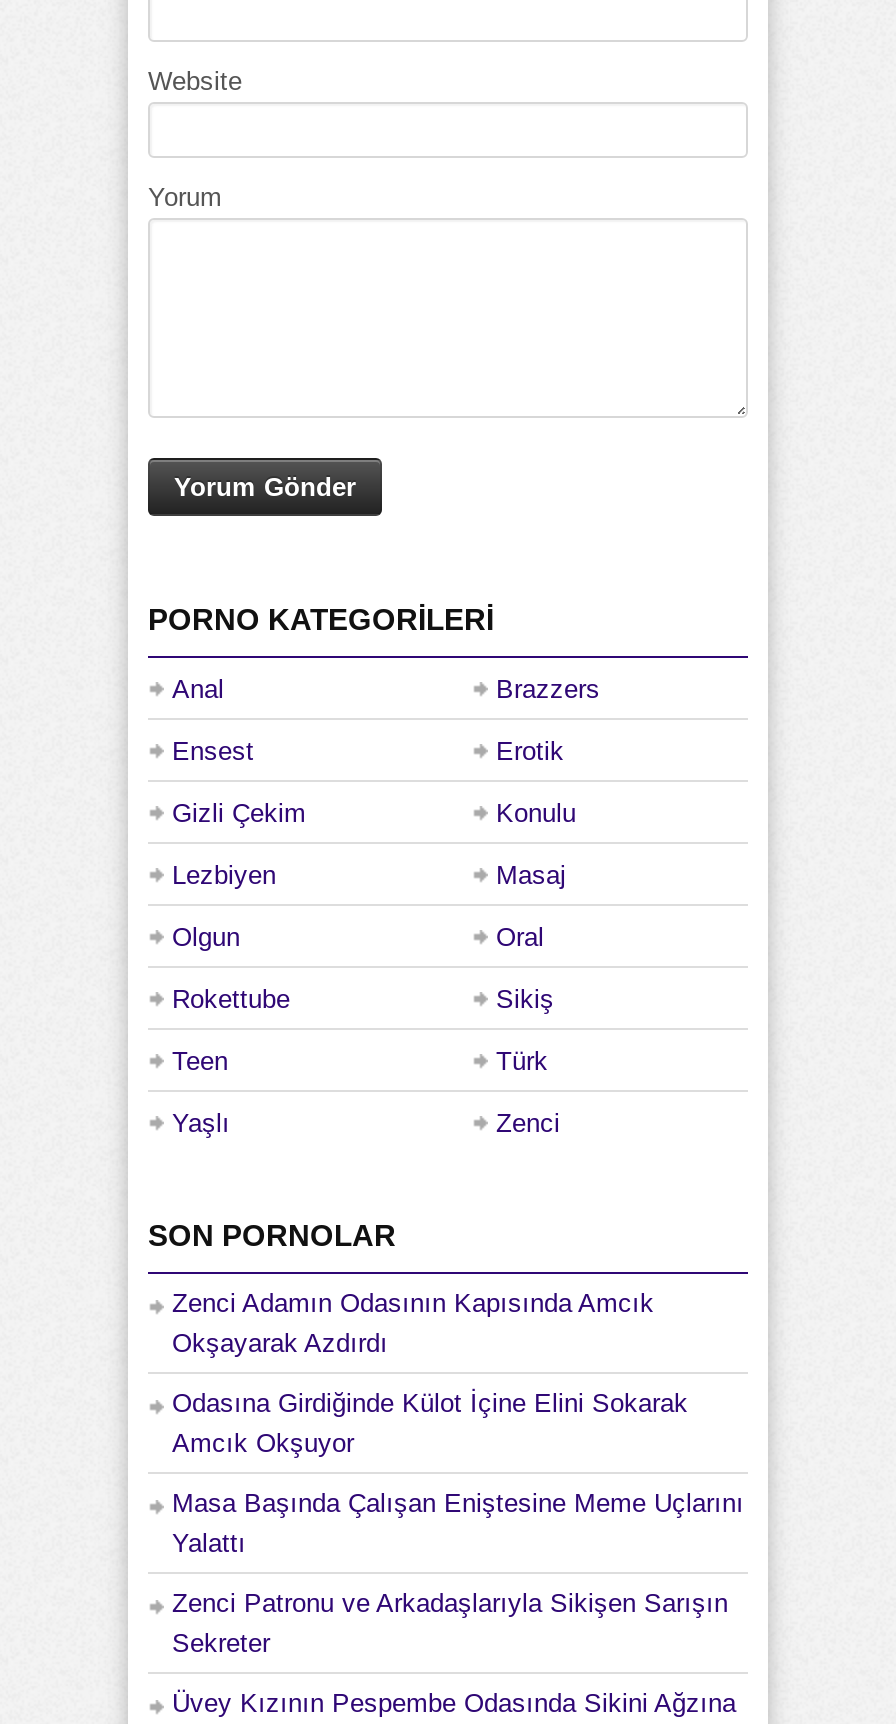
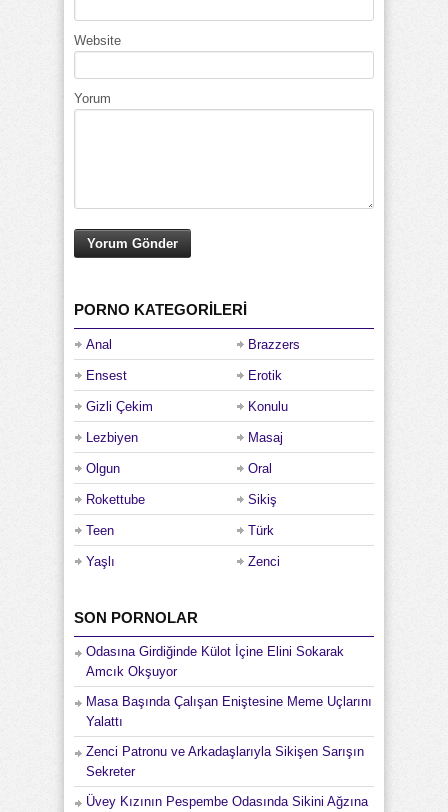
[172,1288,654,1358] Zenci Adamın Odasının Kapısında Amcık | Okşayarak Azdırdı -> none

